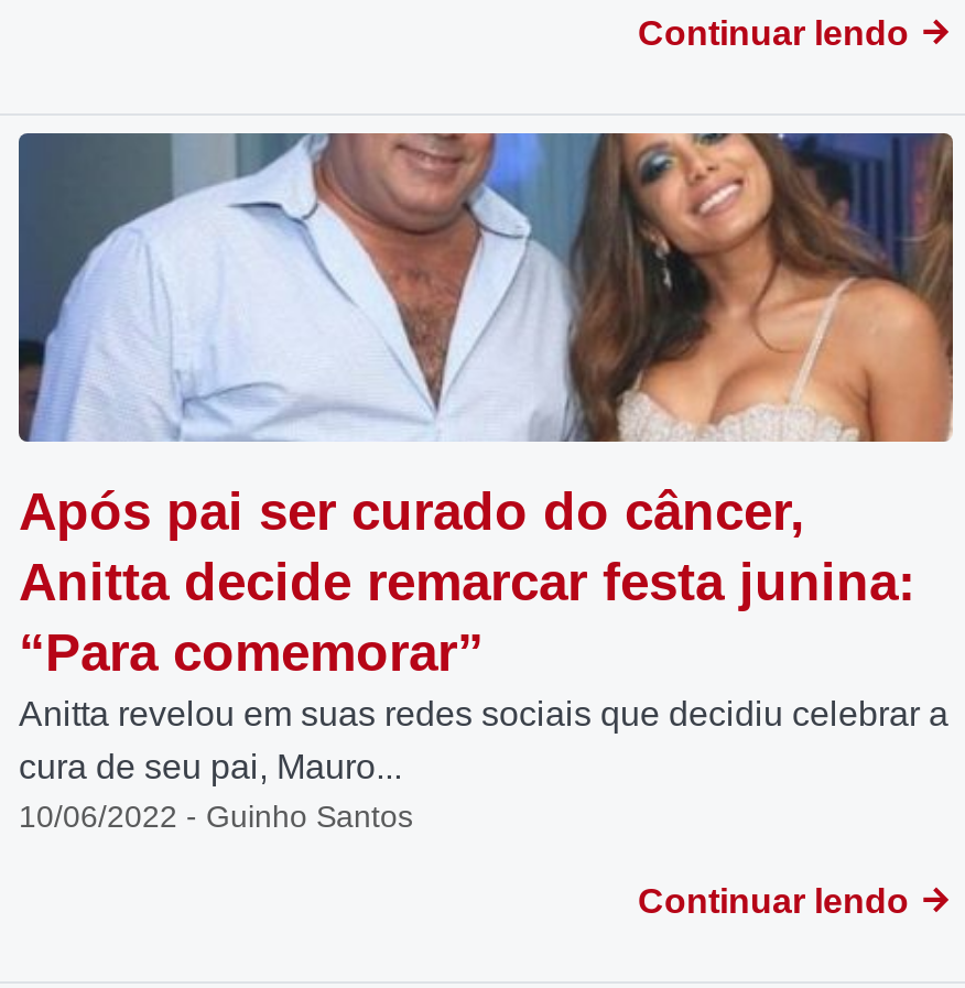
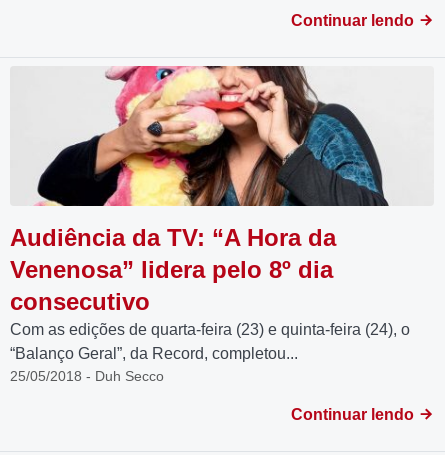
[17,130,955,834] [image] | Após pai ser curado do câncer, | Anitta decide remarcar festa junina: | “Para comemorar” | Anitta revelou em suas redes sociais que decidiu celebrar a | cura de seu pai, Mauro... | 10/06/2022 - Guinho Santos -> [10,65,434,383] [image] | Audiência da TV: “A Hora da | Venenosa” lidera pelo 8º dia | consecutivo | Com as edições de quarta-feira (23) e quinta-feira (24), o | “Balanço Geral”, da Record, completou... | 25/05/2018 - Duh Secco

